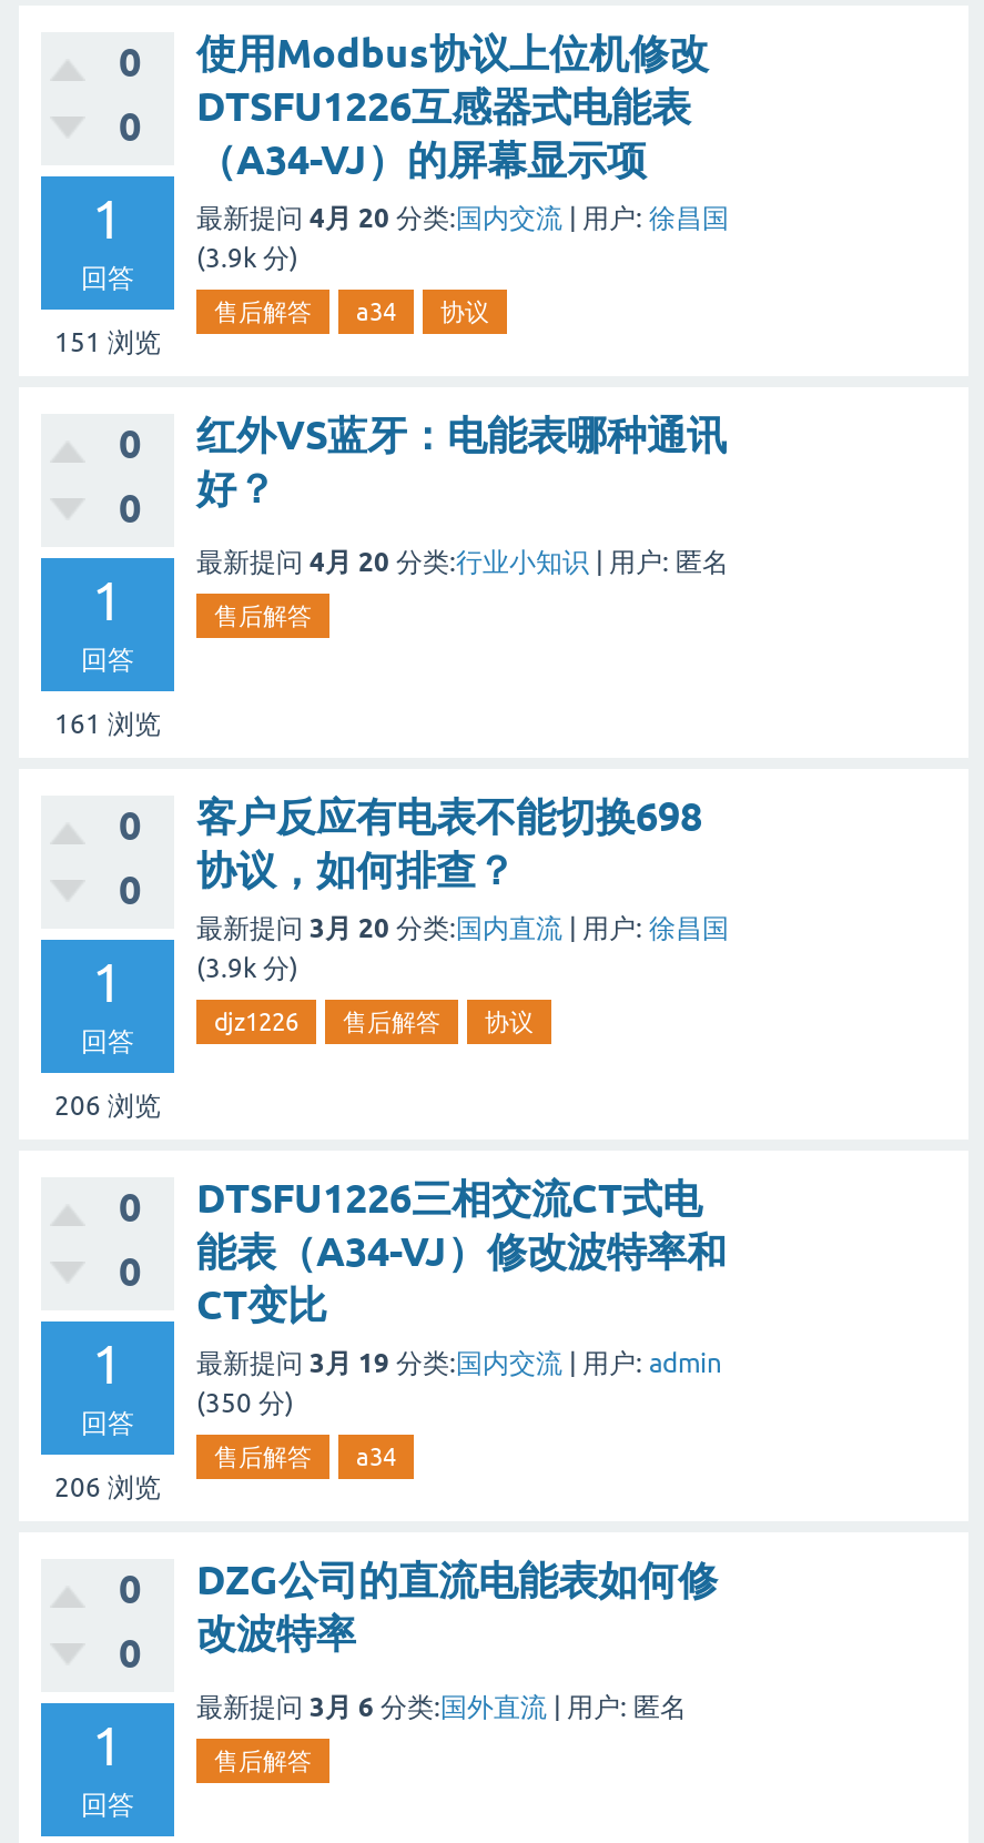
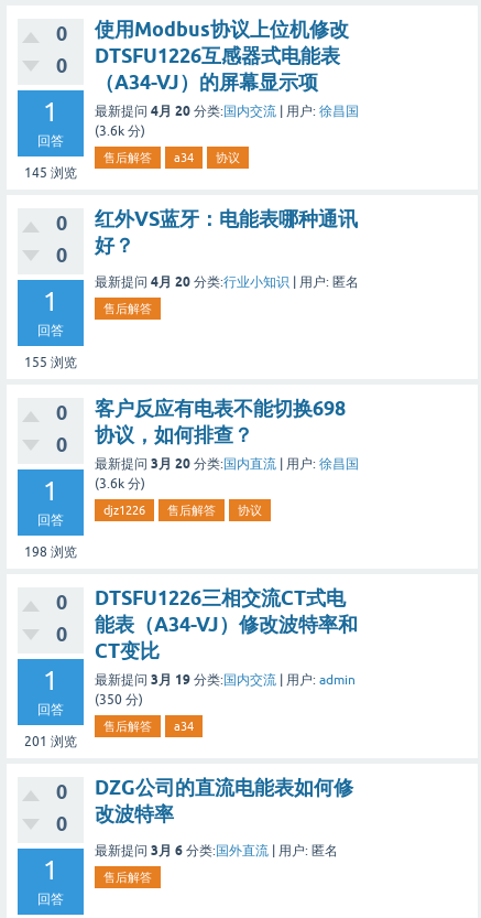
[196,243,298,274] (3.9k分) -> [95,123,145,139] (3.6k分)
[54,327,161,358] 151浏览 -> [24,165,77,181] 145浏览
[54,709,161,740] 161浏览 -> [24,355,77,370] 155浏览
[196,953,298,984] (3.9k分) -> [95,476,145,492] (3.6k分)
[54,1091,161,1122] 206浏览 -> [24,544,77,560] 198浏览
[54,1472,161,1503] 206浏览 -> [24,734,77,749] 201浏览

